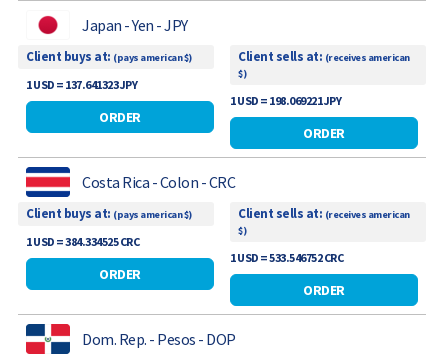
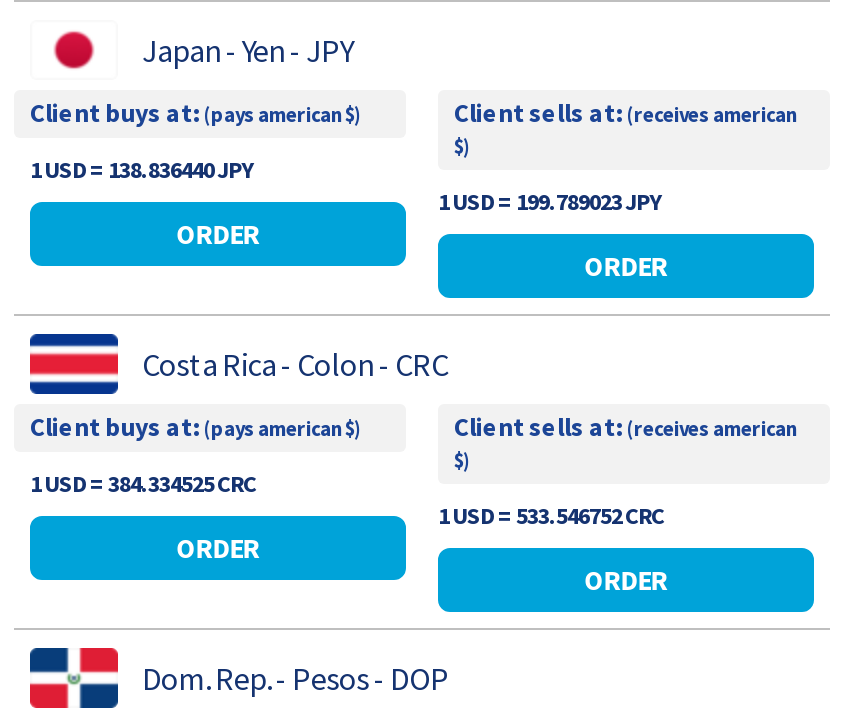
[26,77,137,92] 1 USD = 137.641323 JPY -> [30,154,252,184] 1 USD = 138.836440 JPY
[230,93,341,108] 1 USD = 198.069221 JPY -> [438,186,660,216] 1 USD = 199.789023 JPY

